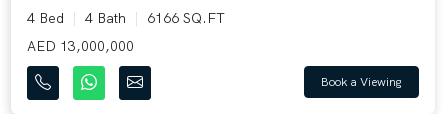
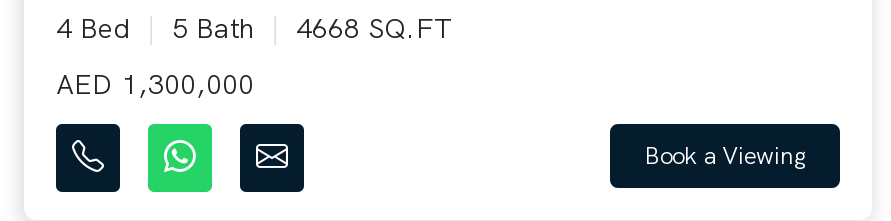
[85,9,126,27] 4 Bath -> [172,10,254,46] 5 Bath
[147,9,225,27] 6166 SQ.FT -> [296,10,452,46] 4668 SQ.FT
[27,37,134,55] AED 13,000,000 -> [56,66,254,102] AED 1,300,000

